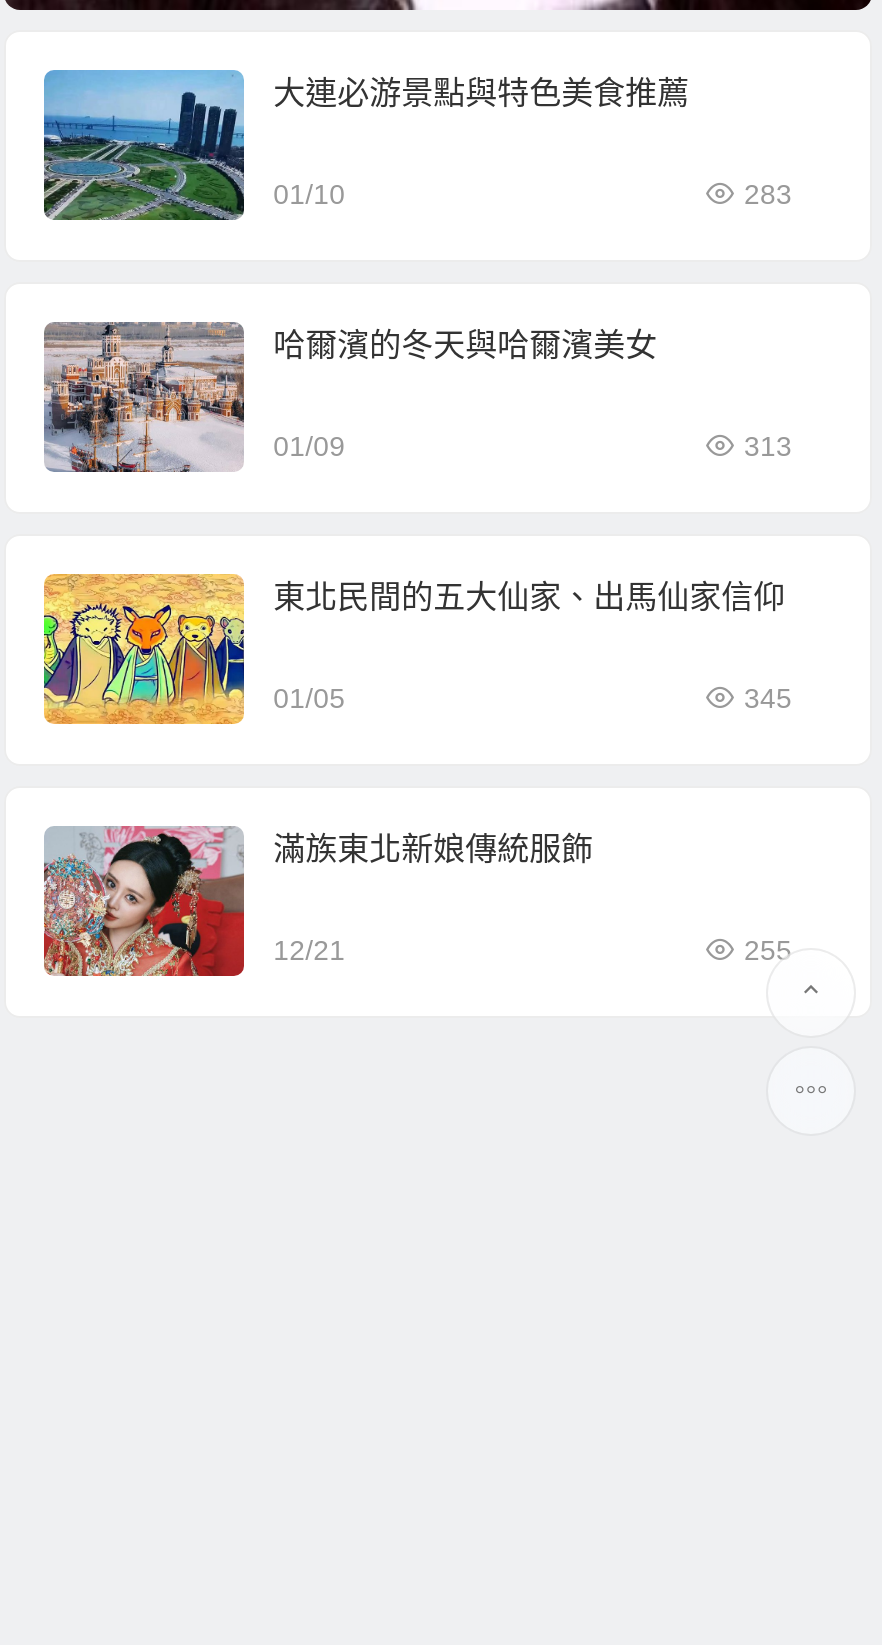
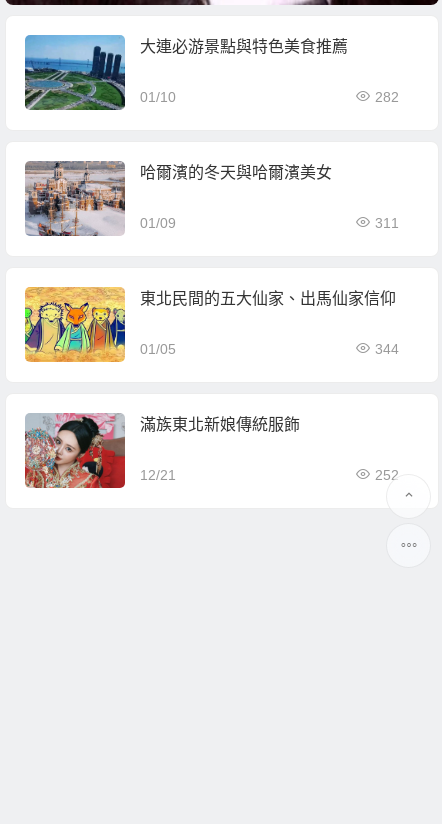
[744,177,792,209] 283 -> [375,89,399,105] 282
[744,429,792,461] 313 -> [375,215,399,231] 311
[744,681,792,713] 345 -> [375,341,399,357] 344
[744,933,792,965] 255 -> [375,467,399,483] 252

